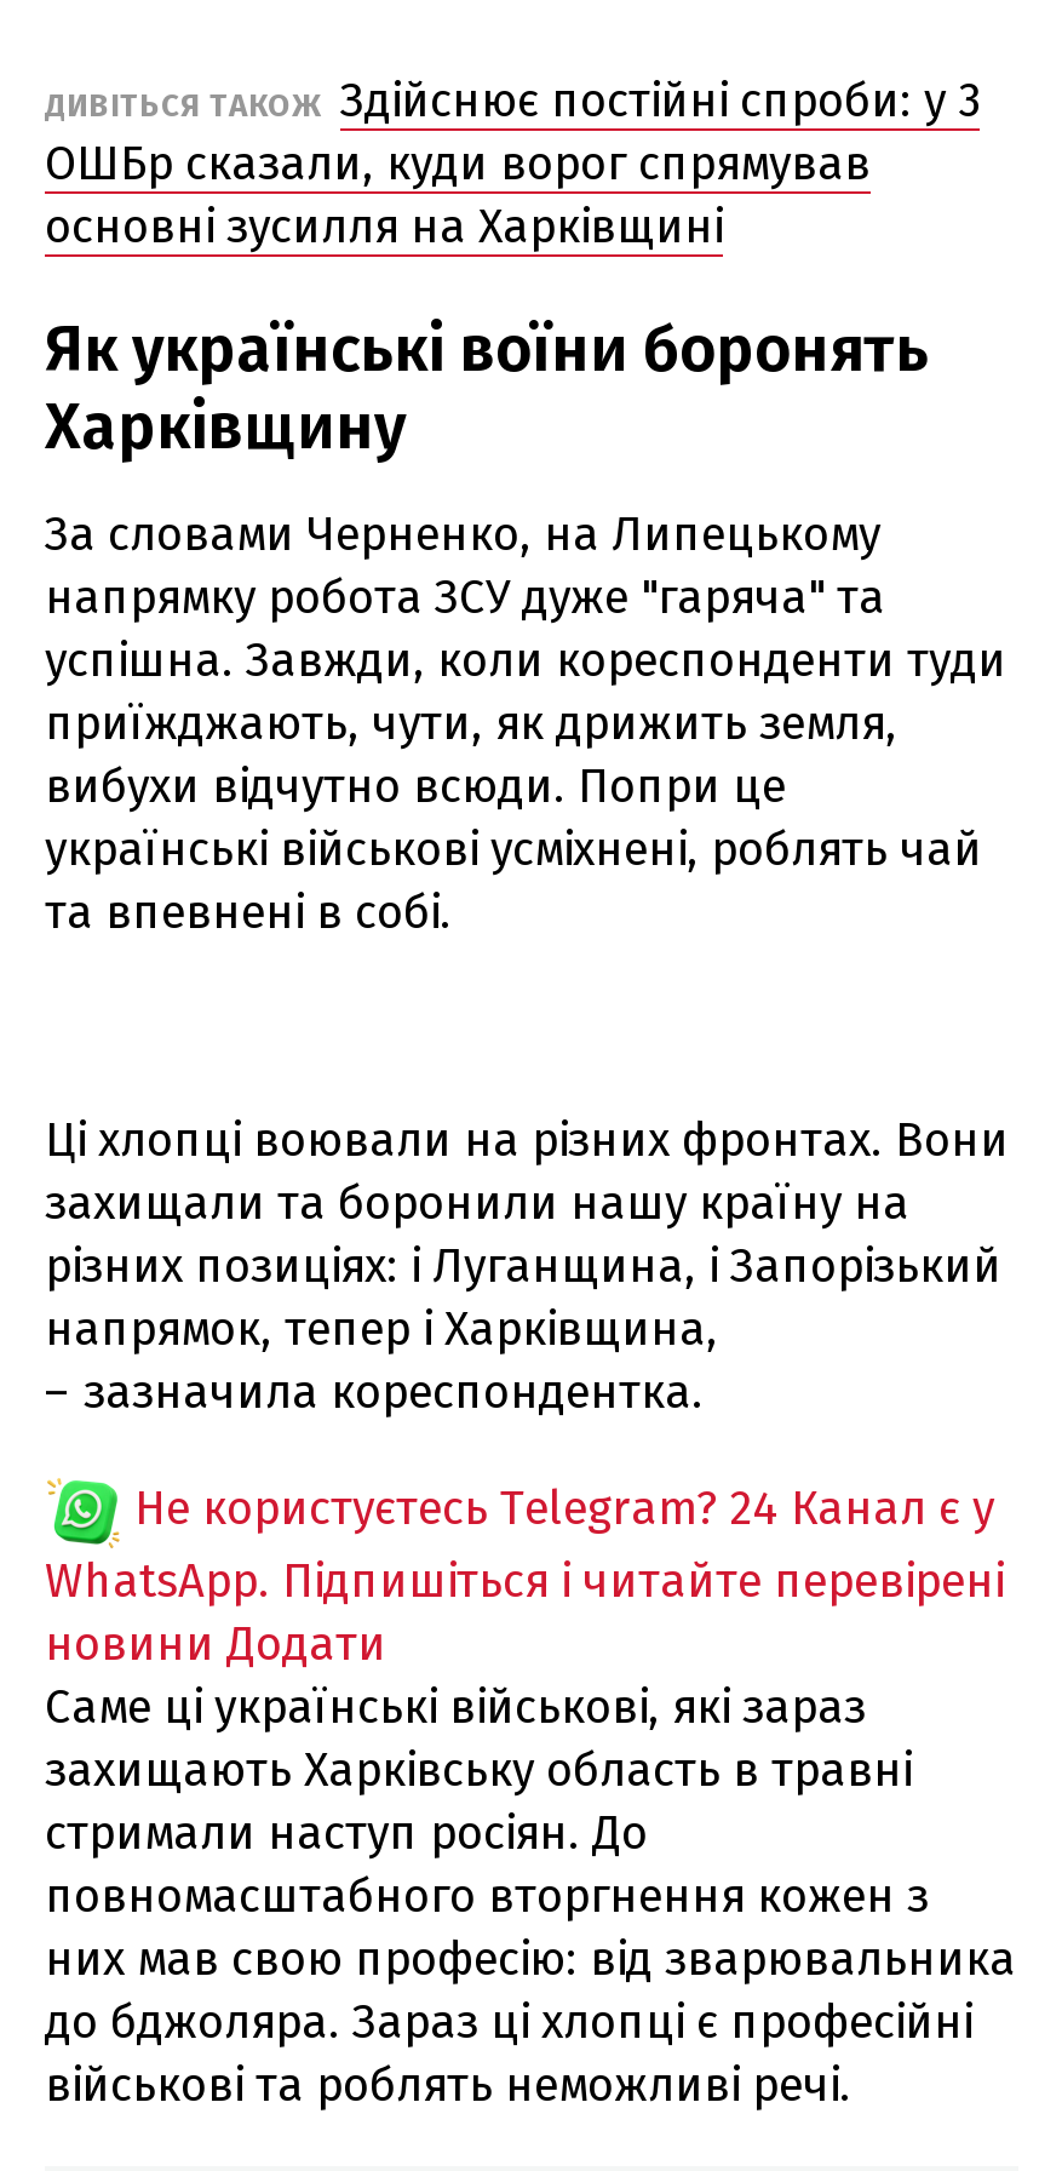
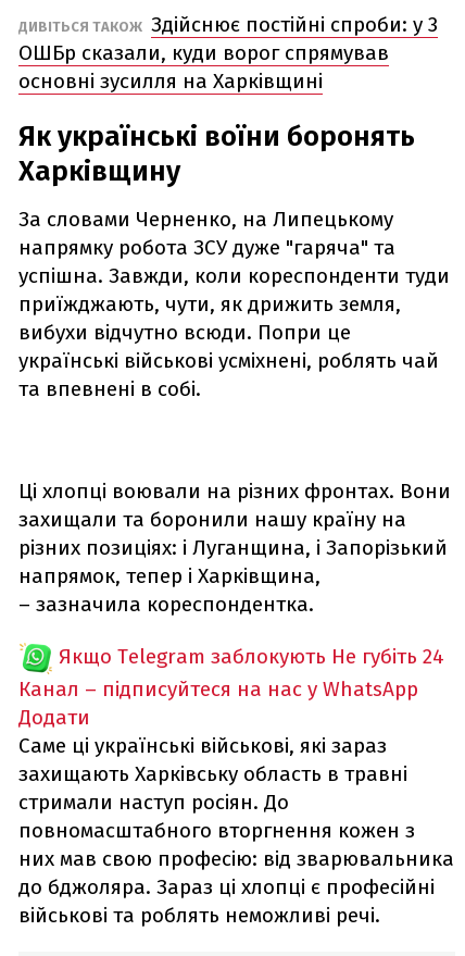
[45,1479,1004,1671] Не користуєтесь Telegram? 24 Канал є у | WhatsApp. Підпишіться і читайте перевірені | новини Додати -> [18,643,444,729] Якщо Telegram заблокують Не губіть 24 | Канал – підписуйтеся на нас у WhatsApp | Додати

